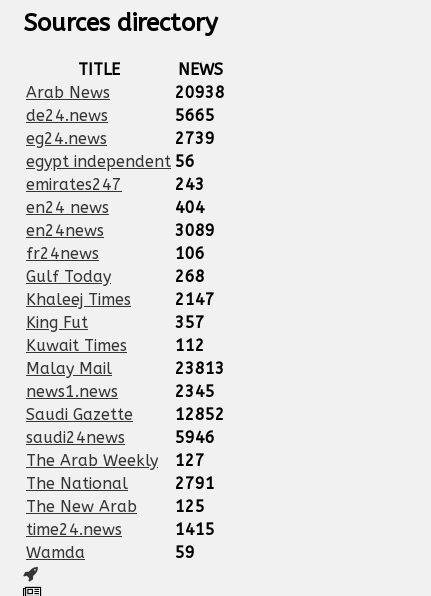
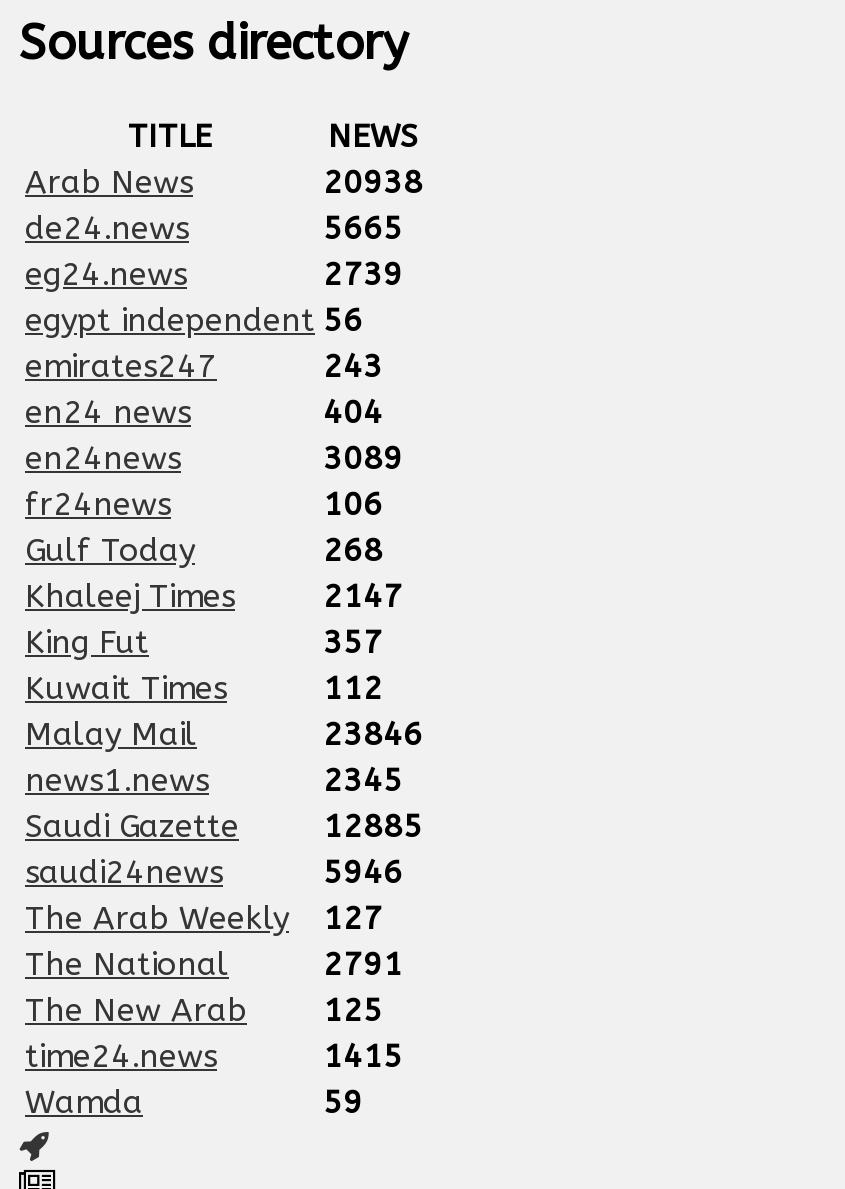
[175,359,225,378] 23813 -> [323,715,423,753] 23846
[175,405,225,424] 12852 -> [323,807,423,845] 12885

